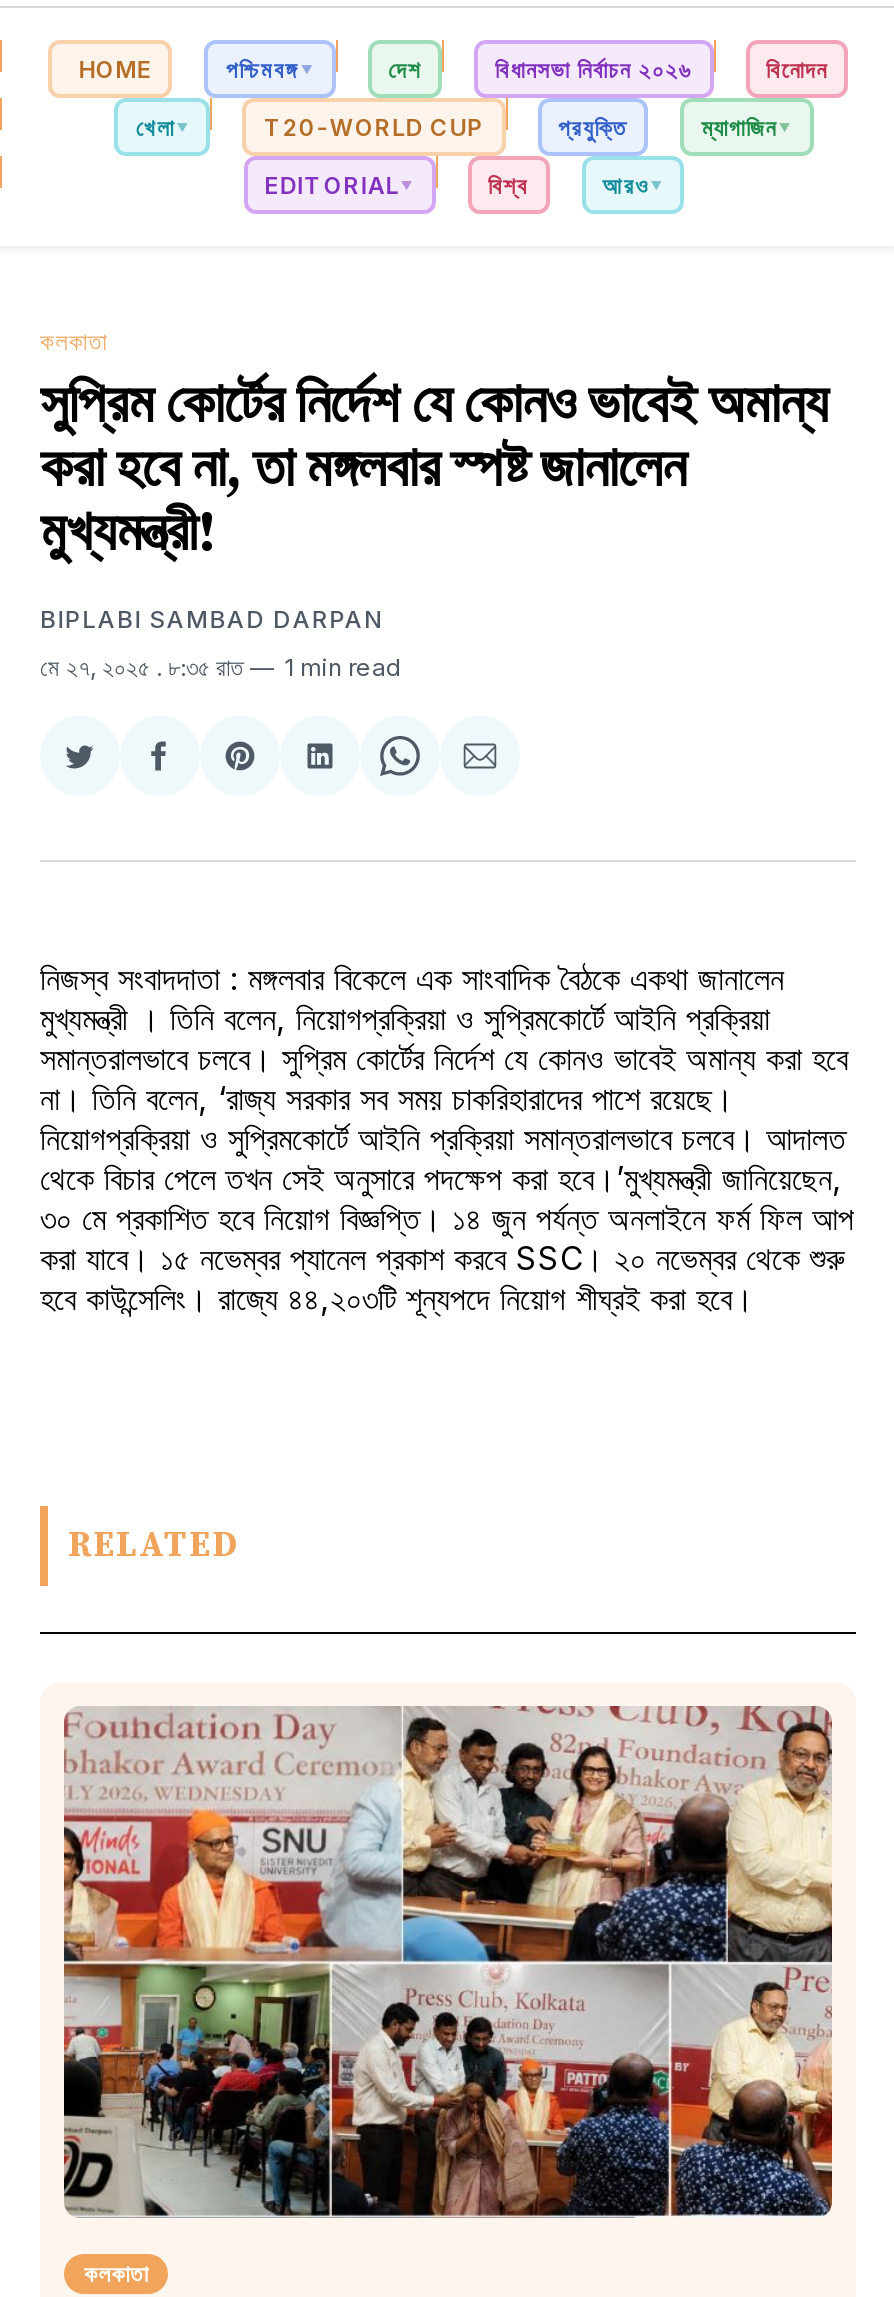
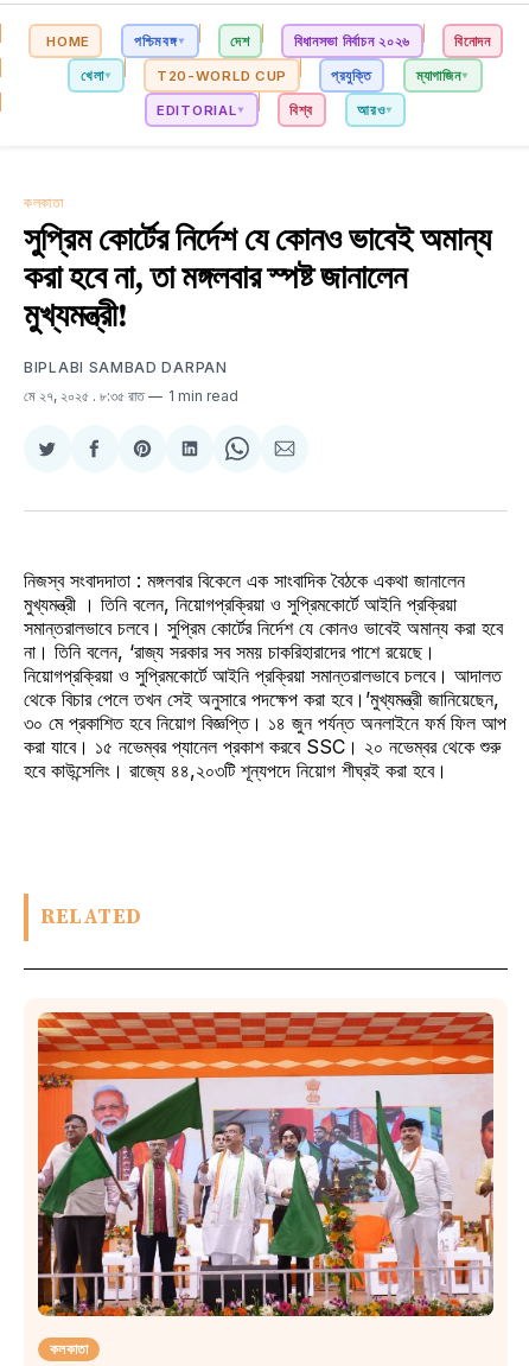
[62,1706,834,2218] [image] -> [37,1011,495,1317] [image]

